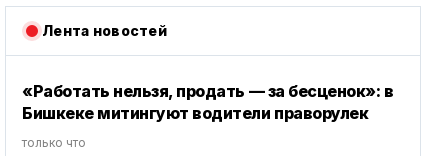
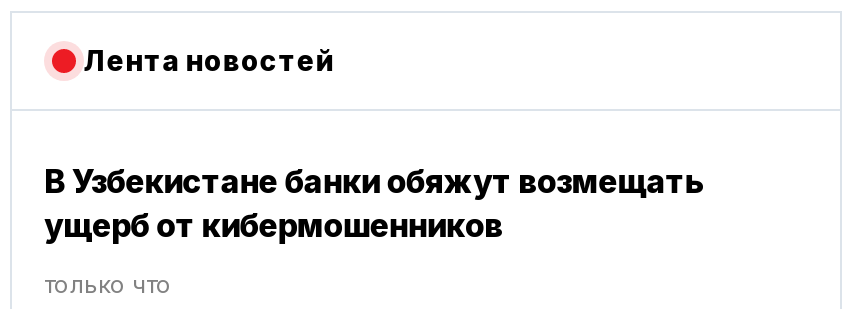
[22,81,393,123] «Работать нельзя, продать — за бесценок»: в | Бишкеке митингуют водители праворулек -> [44,161,703,245] В Узбекистане банки обяжут возмещать | ущерб от кибермошенников

